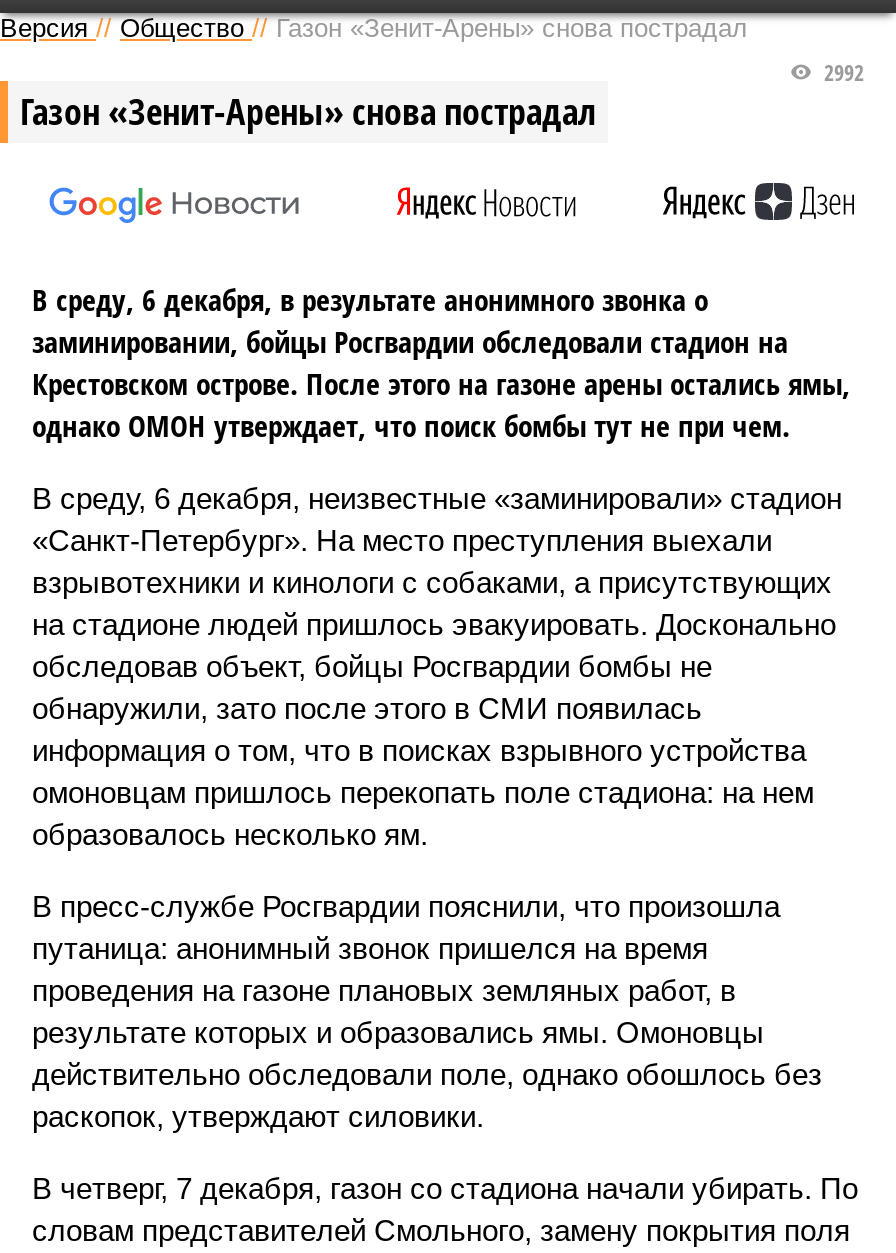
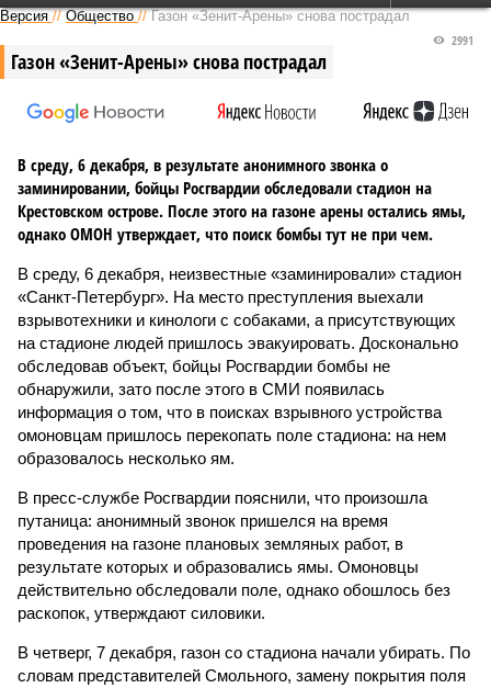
[818,57,864,87] 2992 -> [448,32,473,48] 2991

